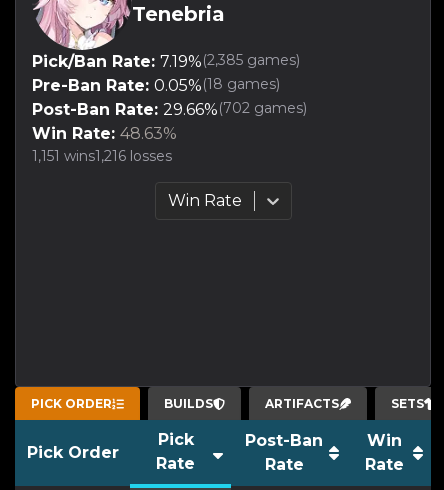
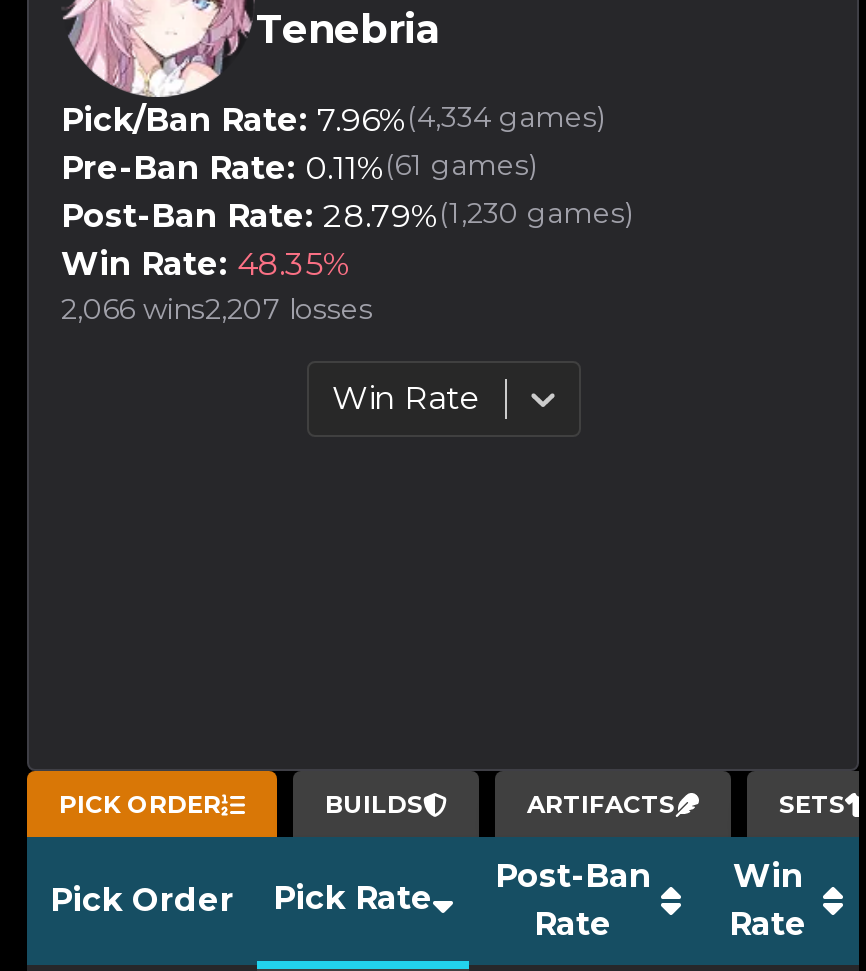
[32,51,300,71] Pick/Ban Rate: 7.19%(2,385 games) -> [61,99,605,139] Pick/Ban Rate: 7.96%(4,334 games)
[32,75,280,95] Pre-Ban Rate: 0.05%(18 games) -> [61,147,537,187] Pre-Ban Rate: 0.11%(61 games)
[32,99,307,119] Post-Ban Rate: 29.66%(702 games) -> [61,195,633,235] Post-Ban Rate: 28.79%(1,230 games)
[32,124,177,143] Win Rate: 48.63% -> [61,245,351,283] Win Rate: 48.35%
[32,147,172,165] 1,151 wins1,216 losses -> [61,291,373,327] 2,066 wins2,207 losses

